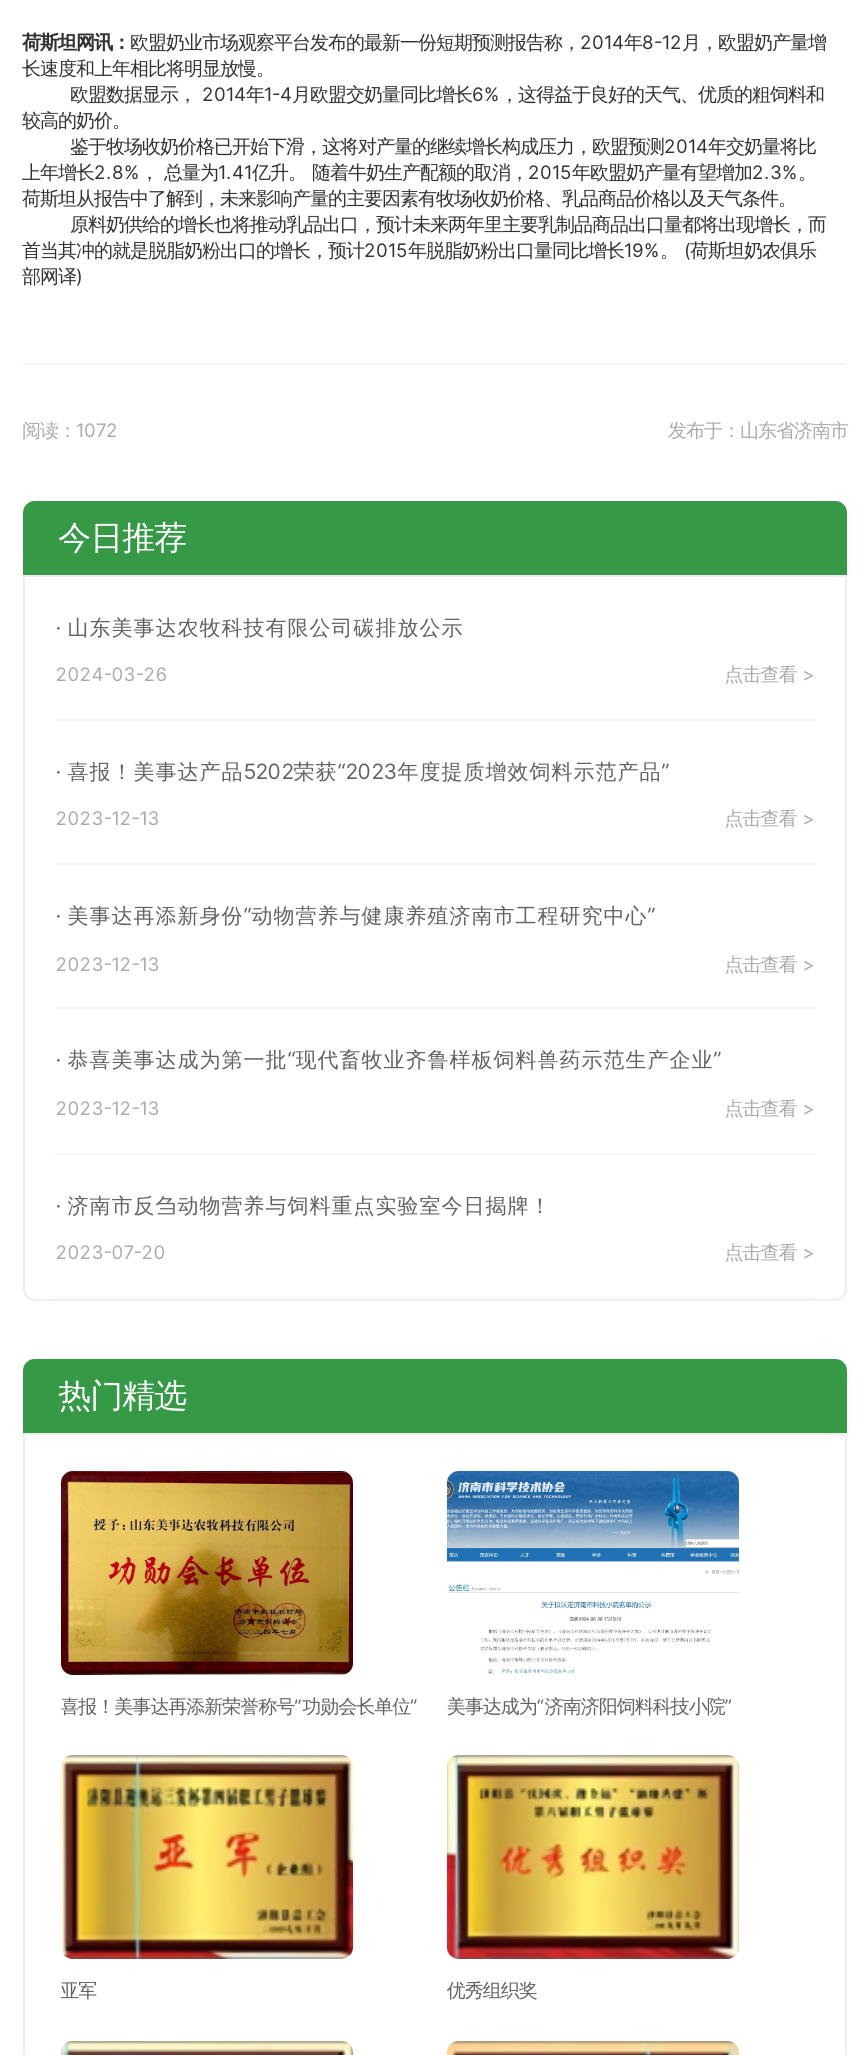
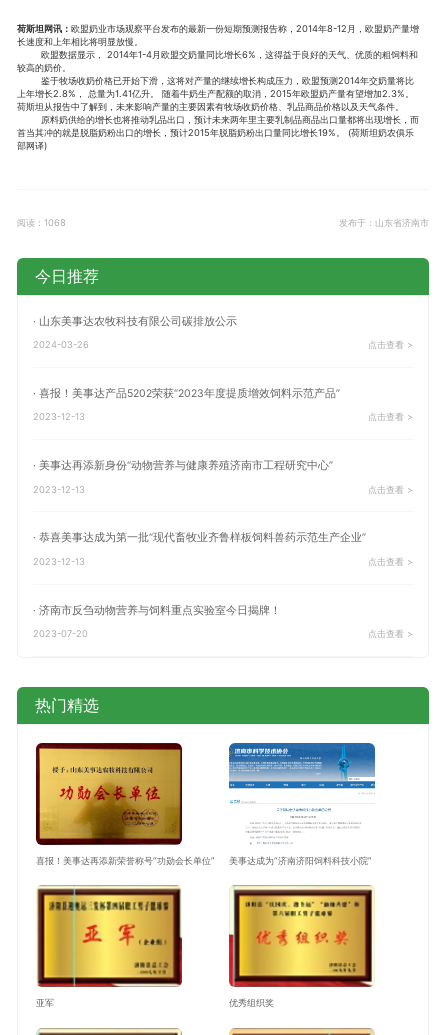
[22,419,118,441] 阅读：1072 -> [16,217,65,228] 阅读：1068

